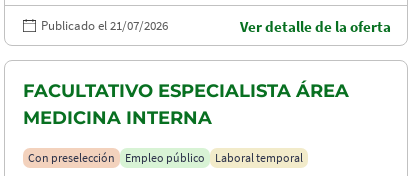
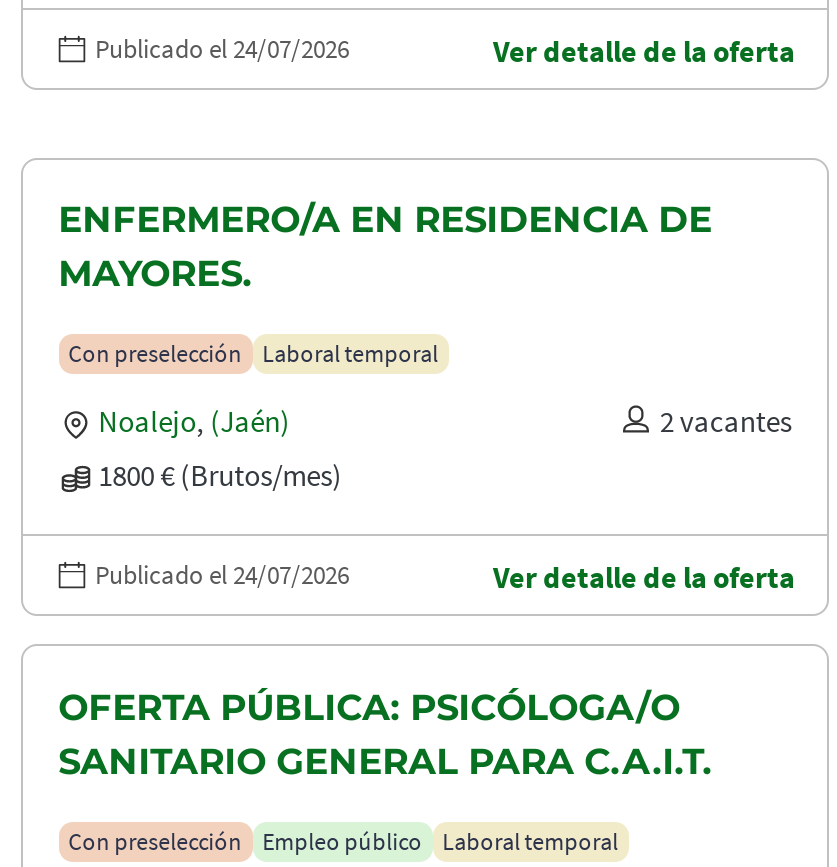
[41,17,168,34] Publicado el 21/07/2026 -> [95,33,349,67] Publicado el 24/07/2026
[23,80,349,129] FACULTATIVO ESPECIALISTA ÁREA | MEDICINA INTERNA -> [58,199,795,784] ENFERMERO/A EN RESIDENCIA DE | MAYORES. | Con preselección | Laboral temporal | Noalejo, (Jaén) | 2 vacantes | 1800 € (Brutos/mes) | Publicado el 24/07/2026 | Ver detalle de la oferta | OFERTA PÚBLICA: PSICÓLOGA/O | SANITARIO GENERAL PARA C.A.I.T.

